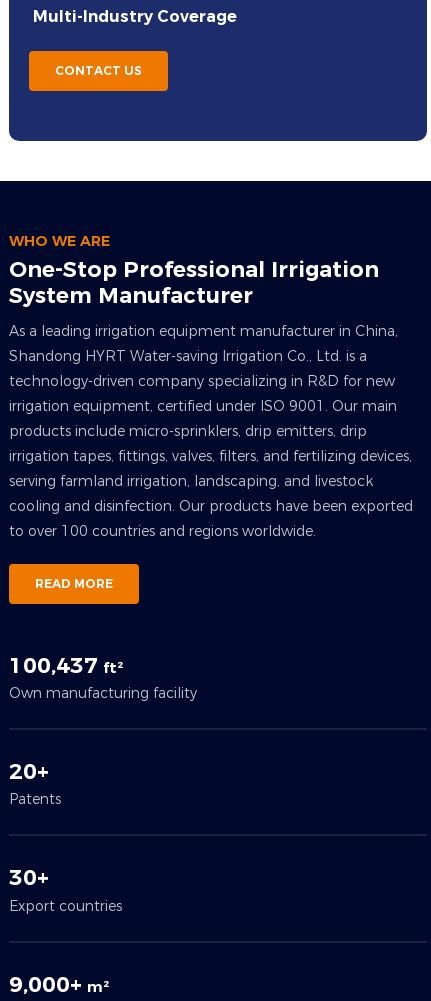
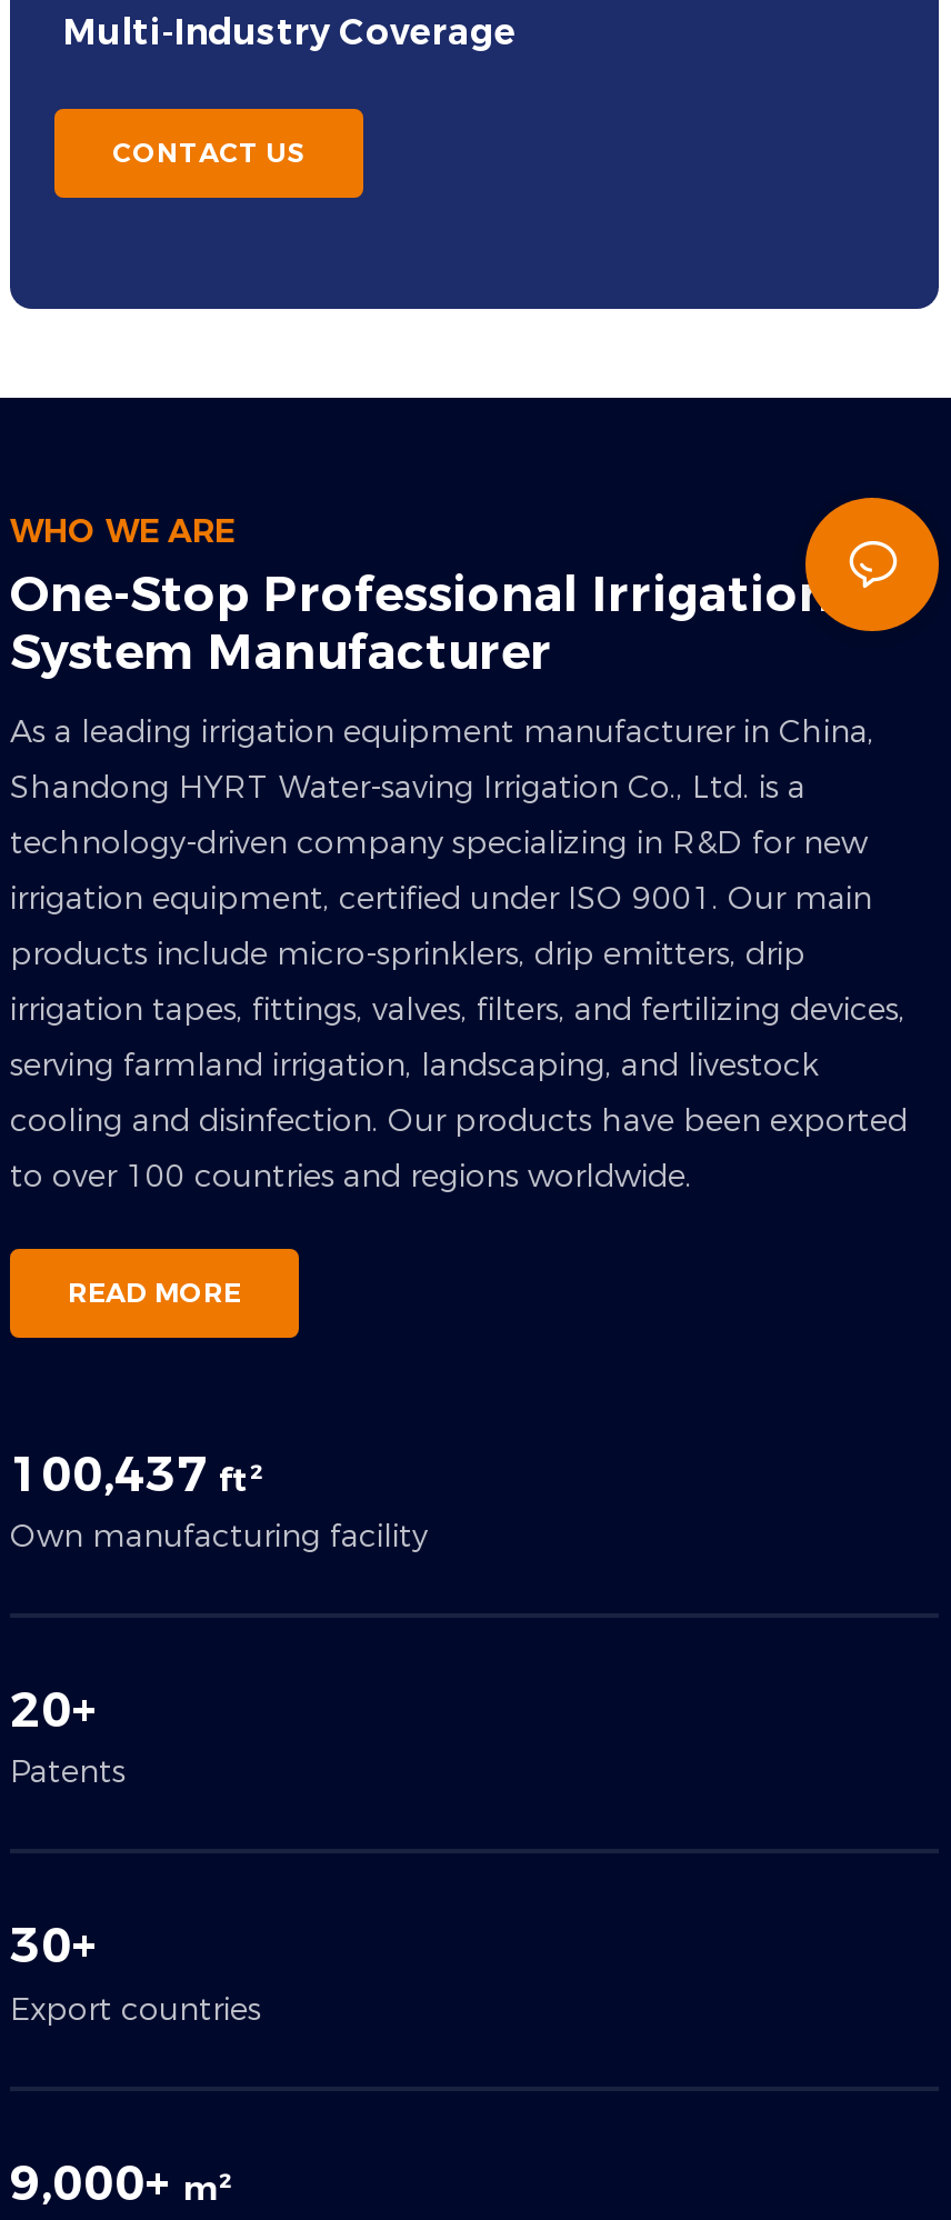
none -> [803,496,941,633] [image]

